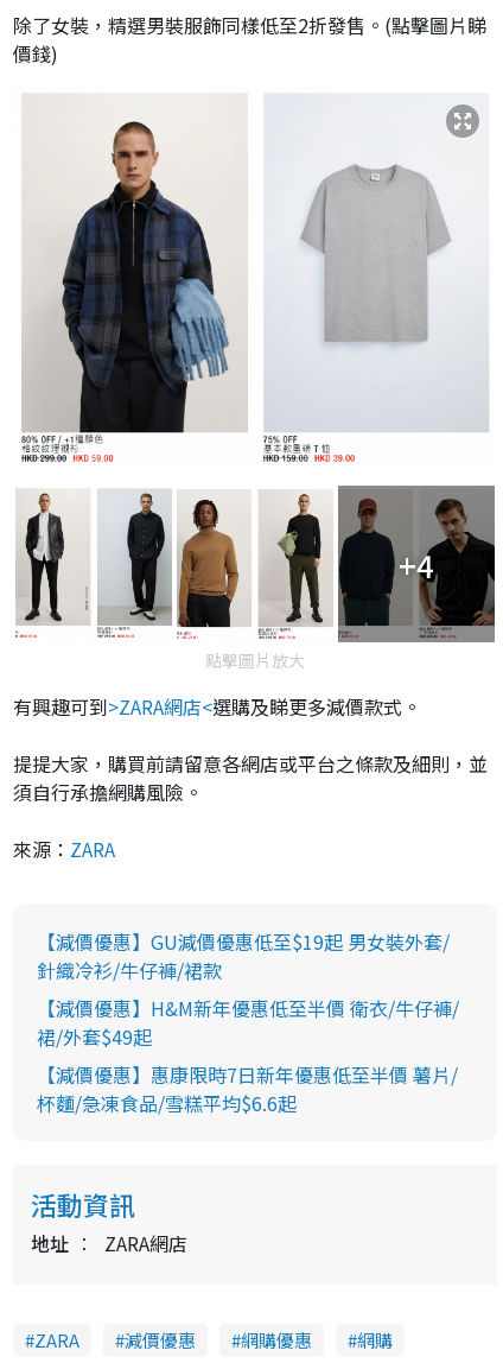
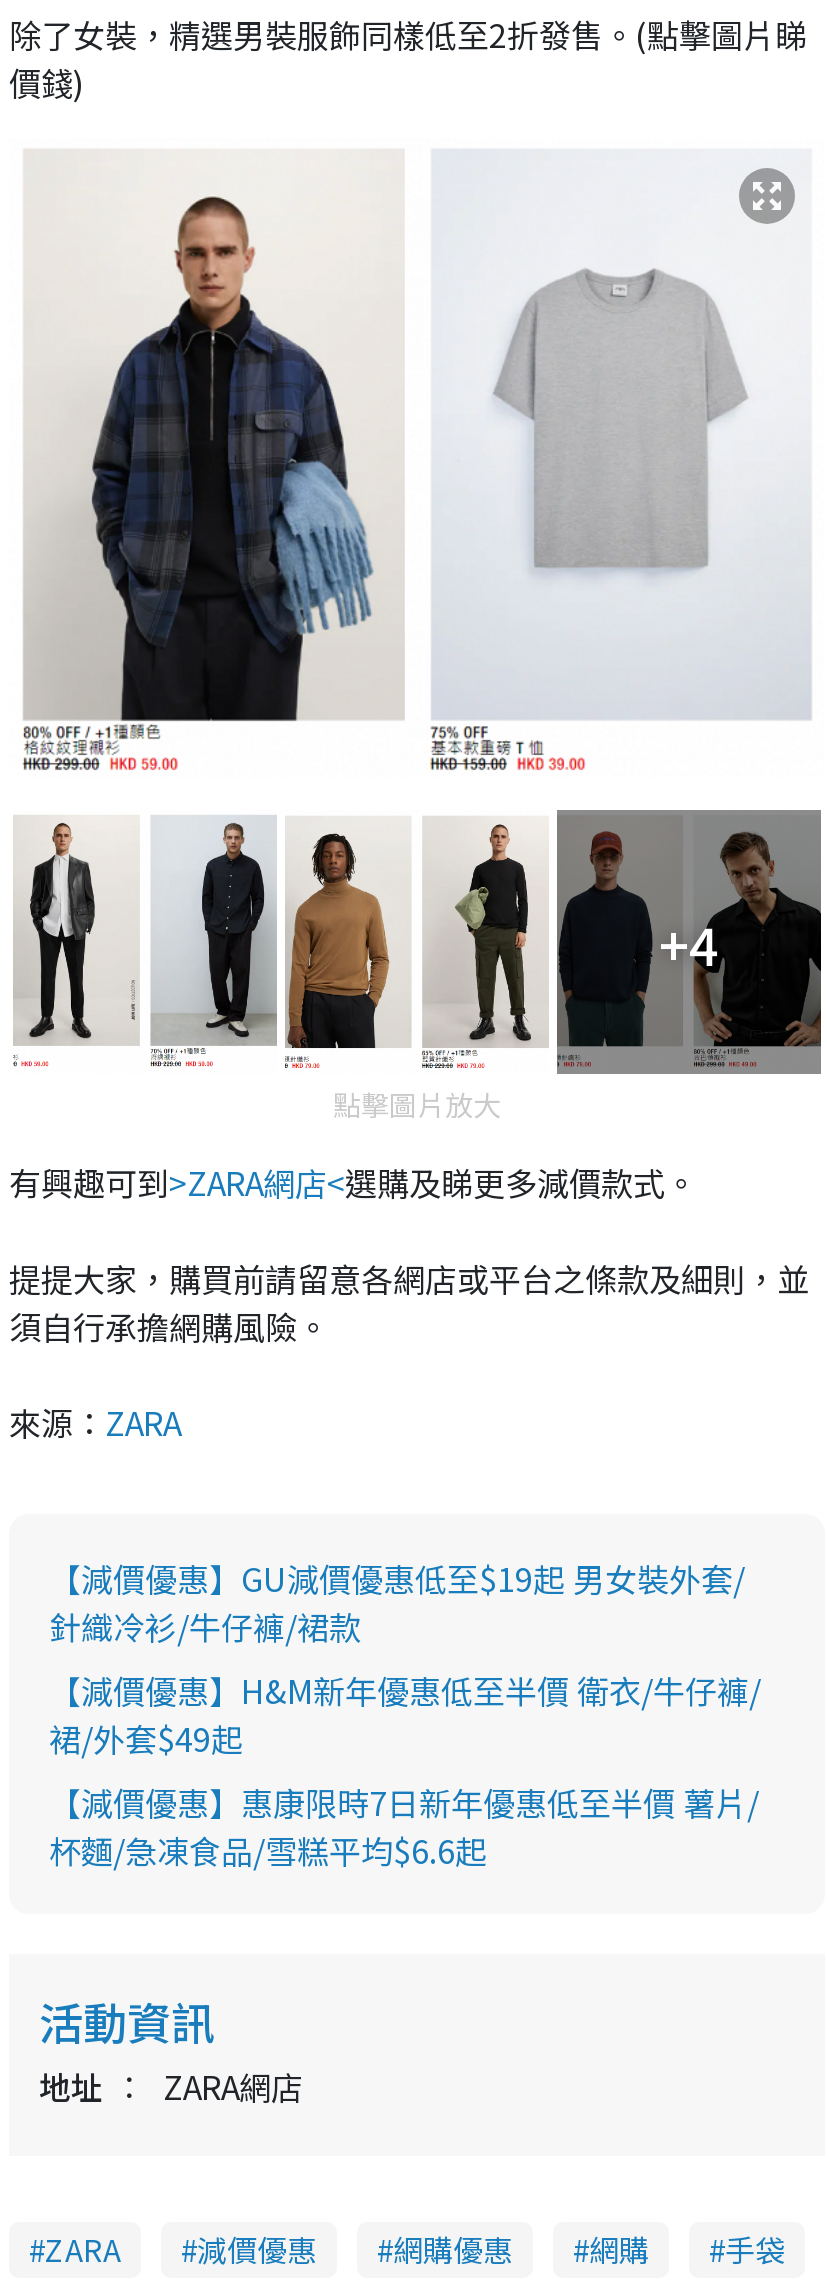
none -> [725,2229,785,2271] 手袋

